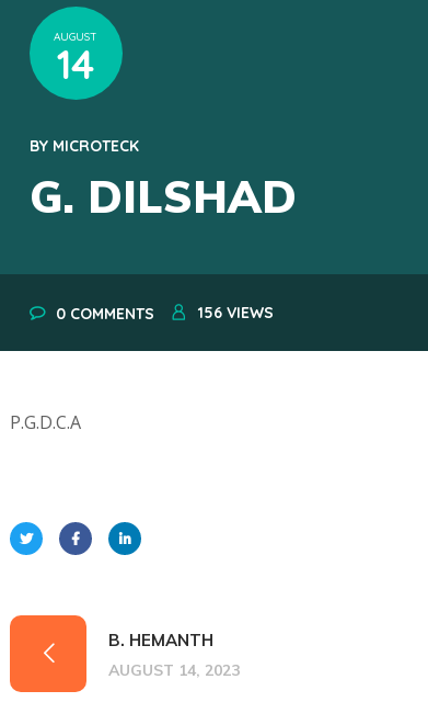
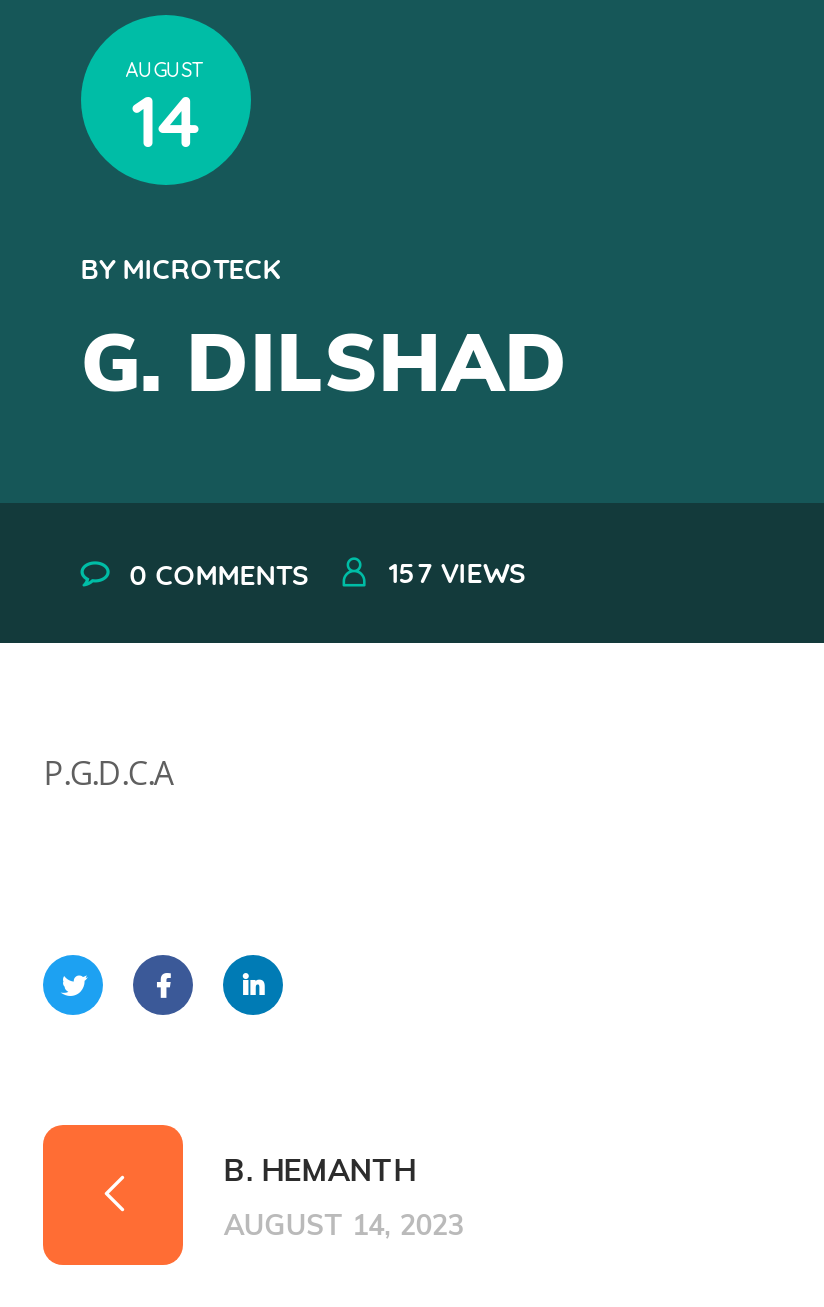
[198,302,273,322] 156 VIEWS -> [389,554,527,590] 157 VIEWS

